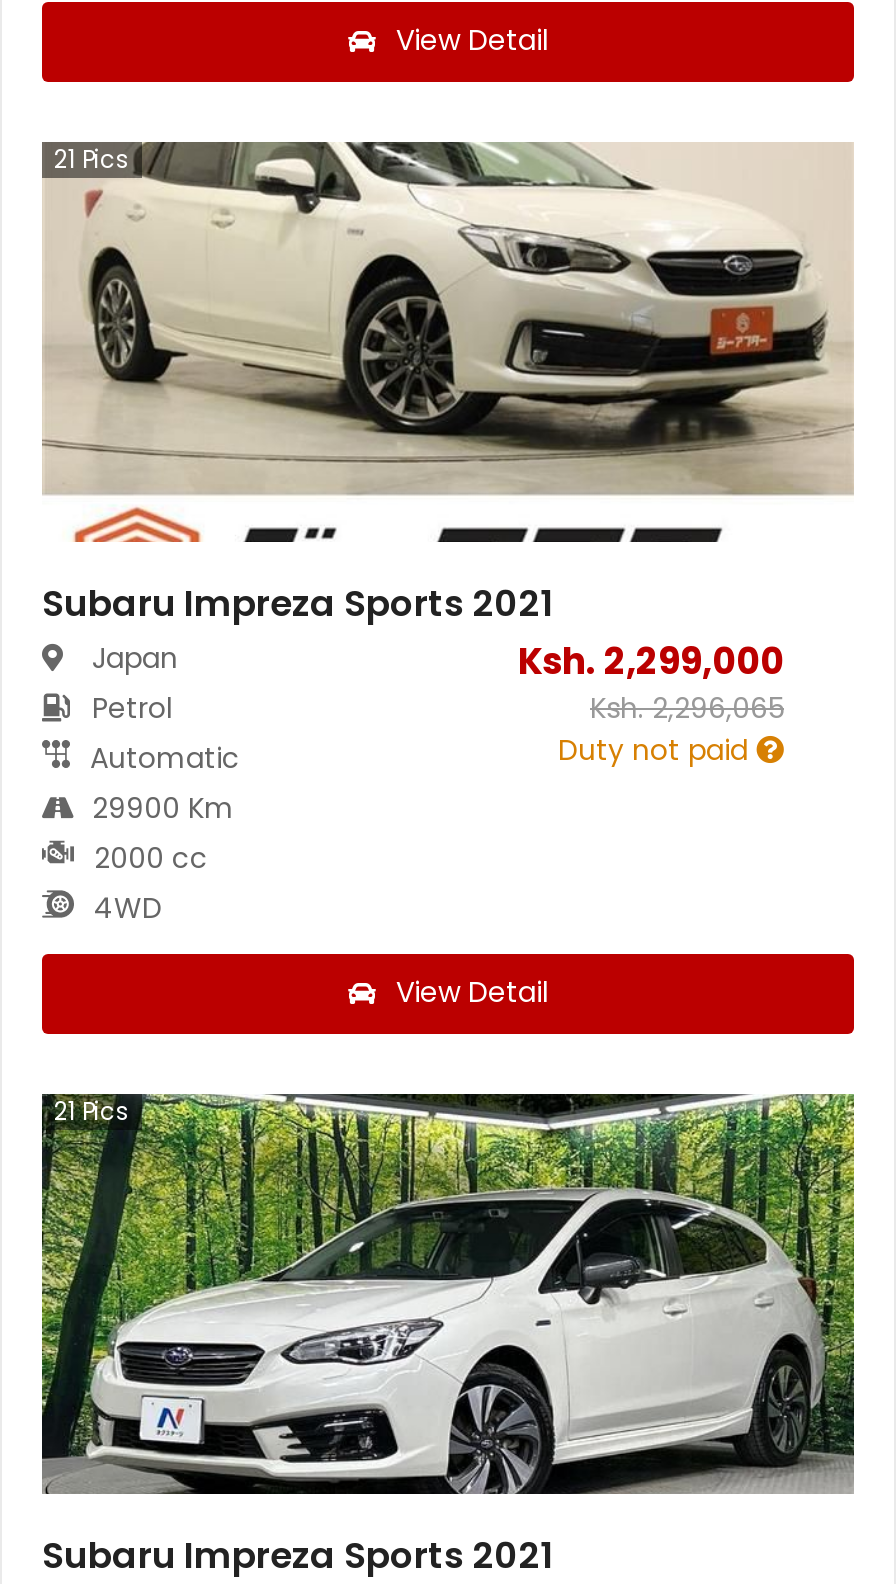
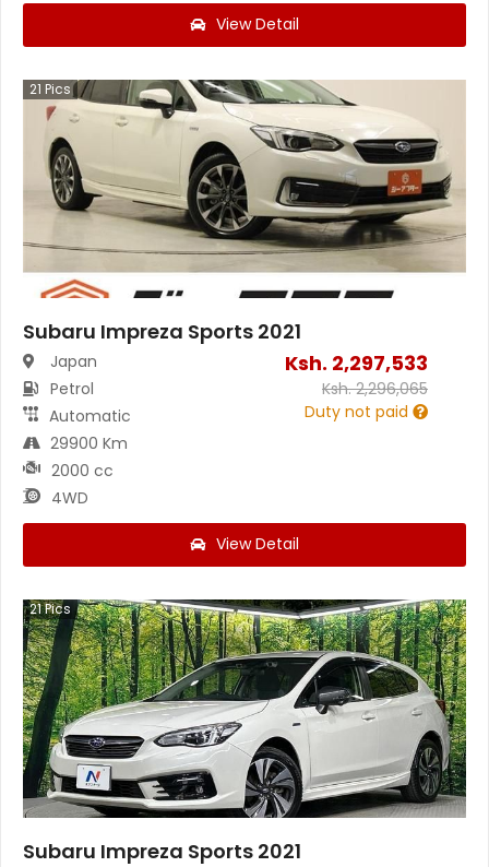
[518,635,784,685] Ksh. 2,299,000 -> [285,349,428,376] Ksh. 2,297,533

